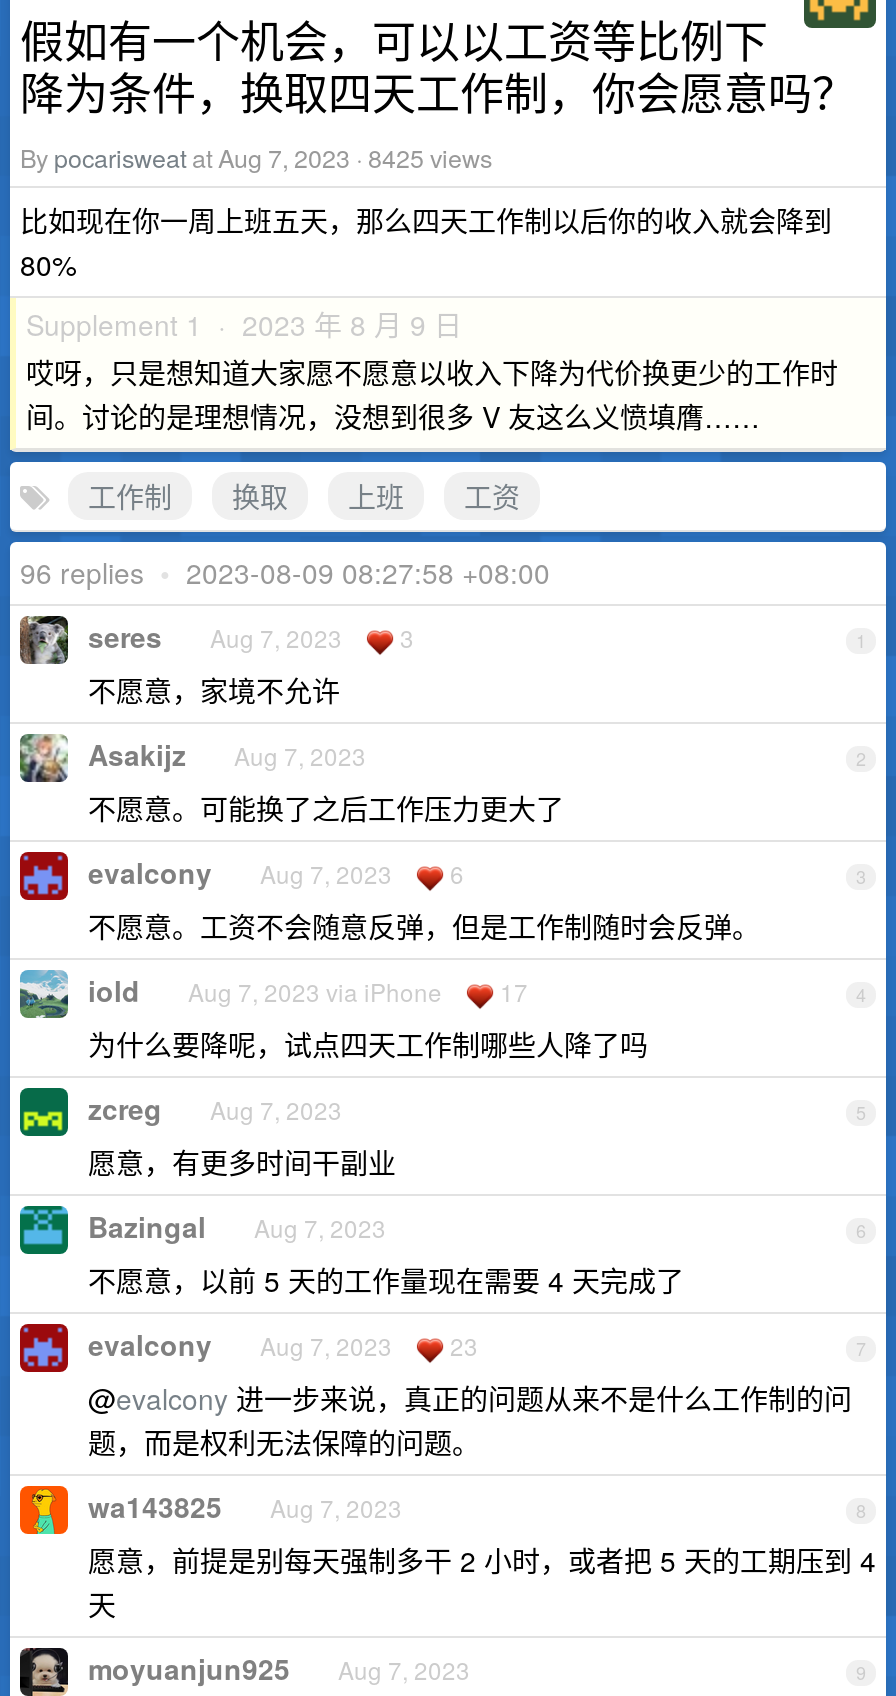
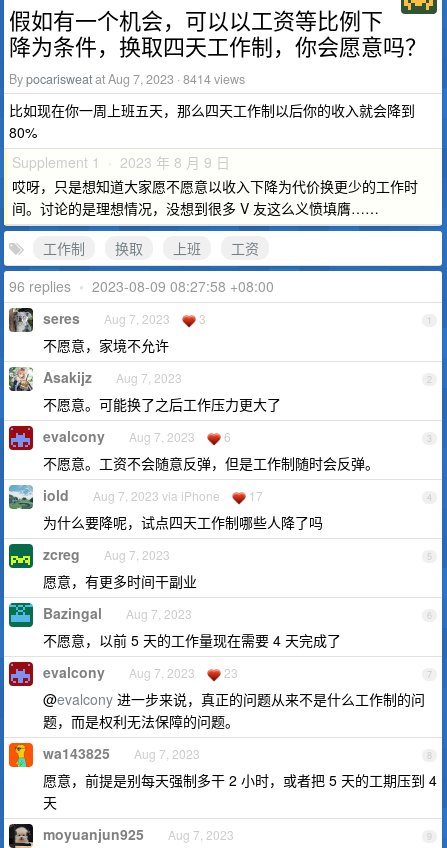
[20,140,492,176] By pocarisweat at Aug 7, 2023 · 8425 views -> [9,70,245,88] By pocarisweat at Aug 7, 2023 · 8414 views

